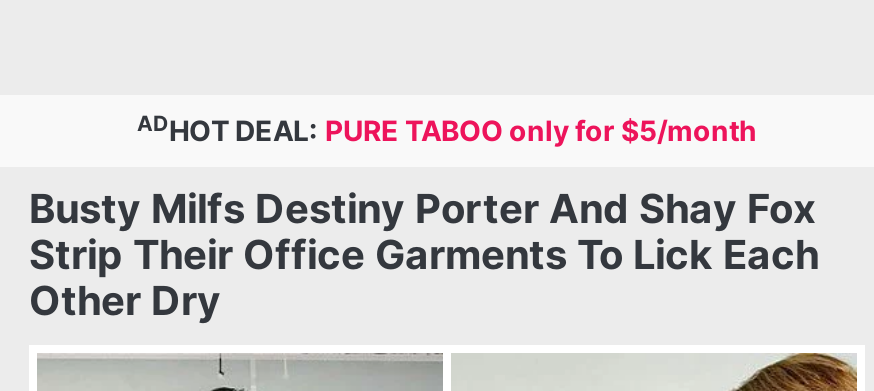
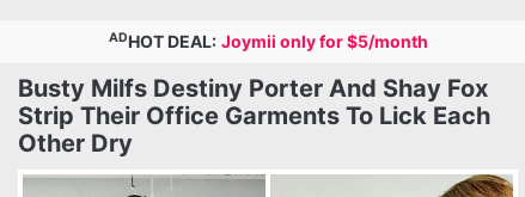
[137,111,757,147] ADHOT DEAL: PURE TABOO only for $5/month -> [108,30,428,51] ADHOT DEAL: Joymii only for $5/month

